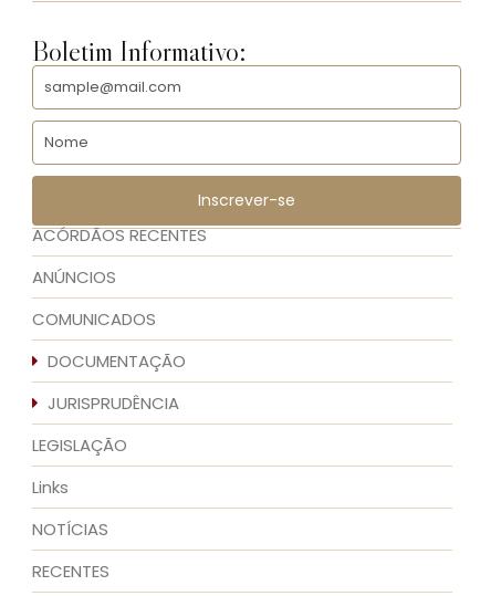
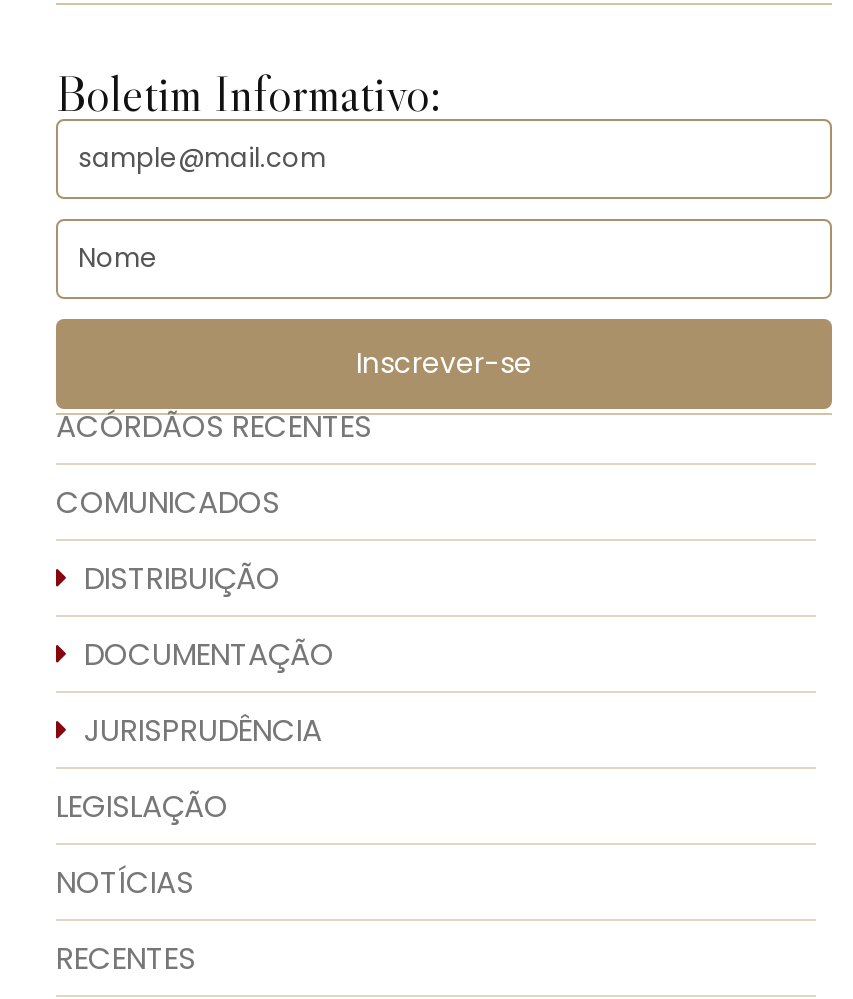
[32,265,116,288] ANÚNCIOS -> none
none -> [84,556,280,598] DISTRIBUIÇÃO
[32,475,69,499] Links -> none

